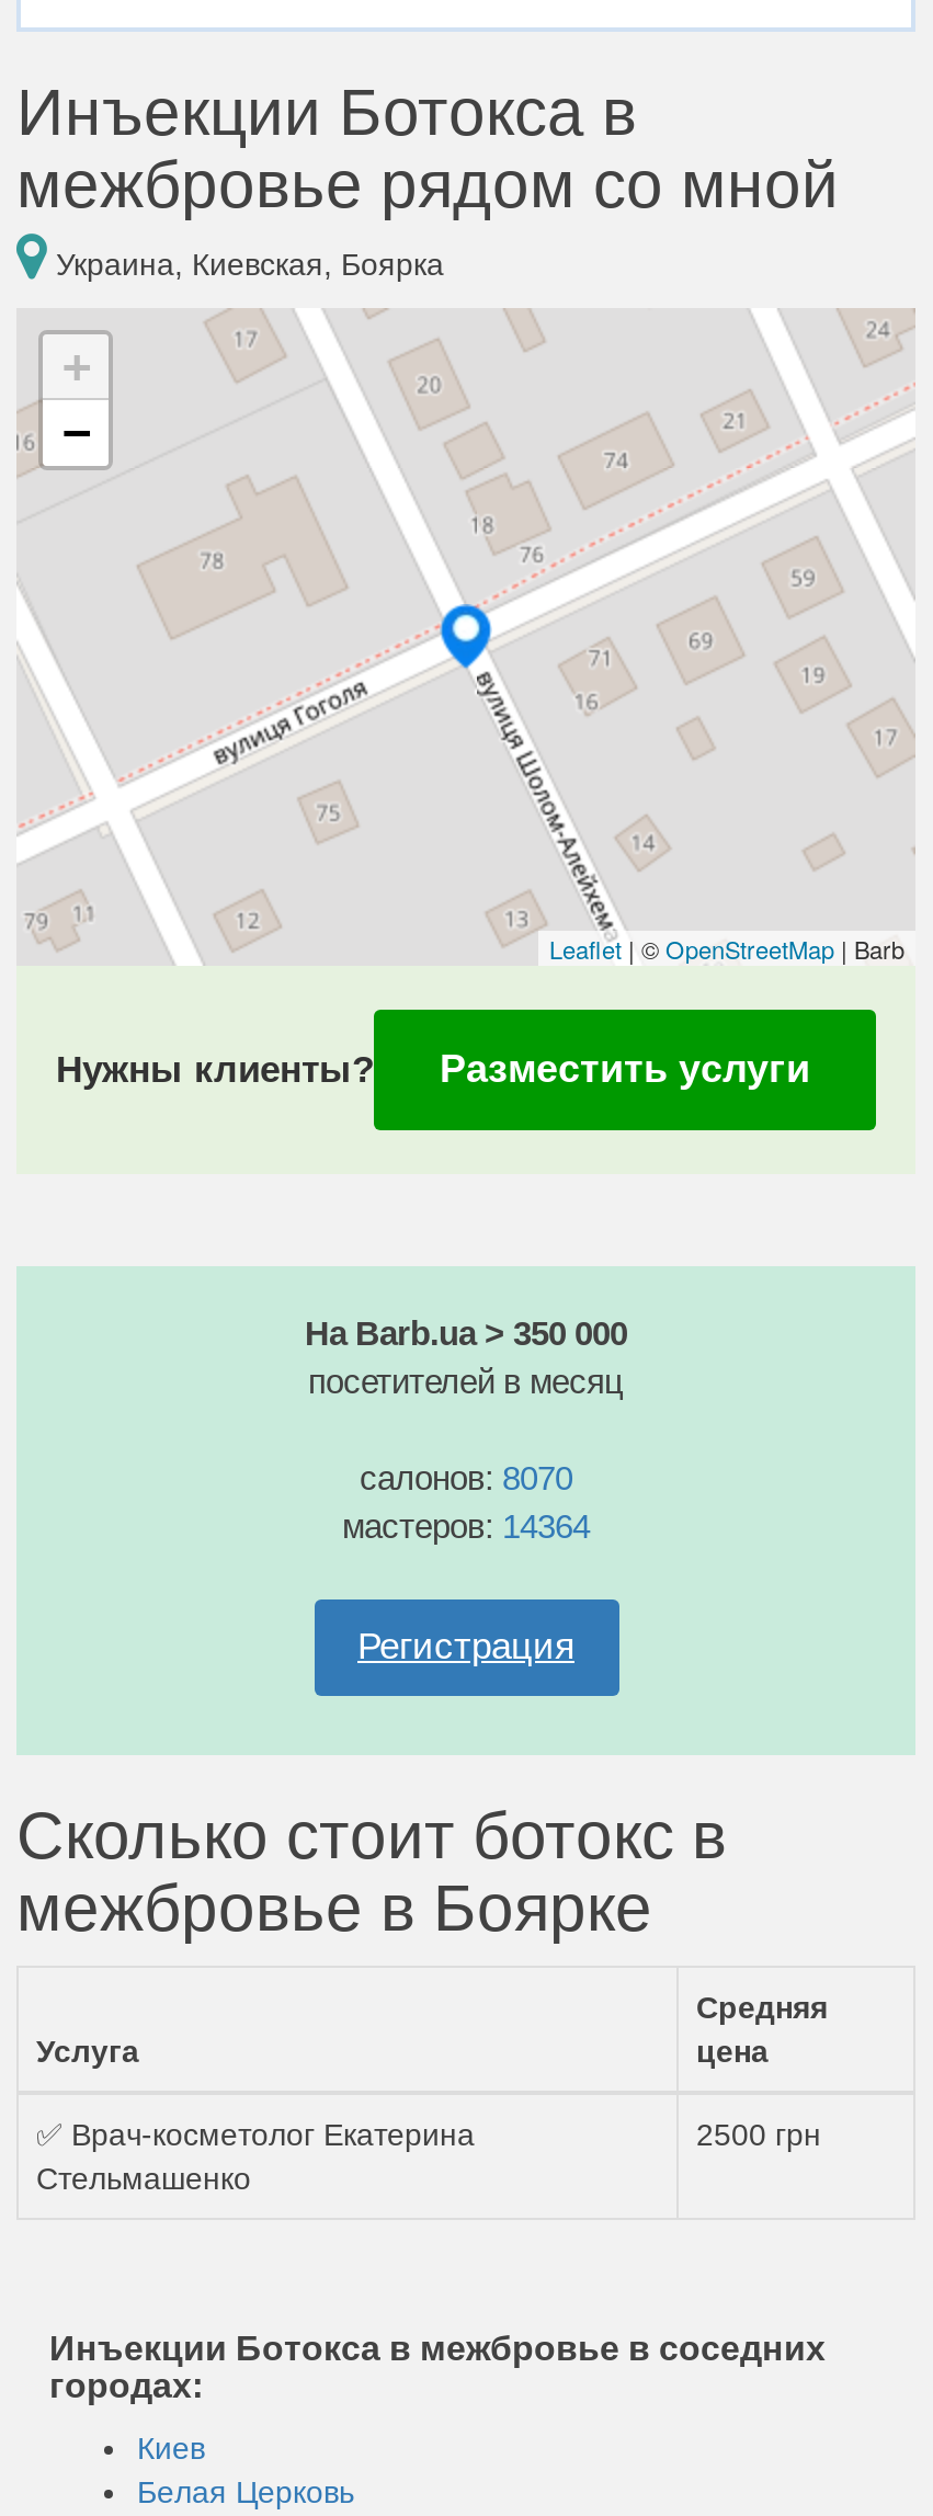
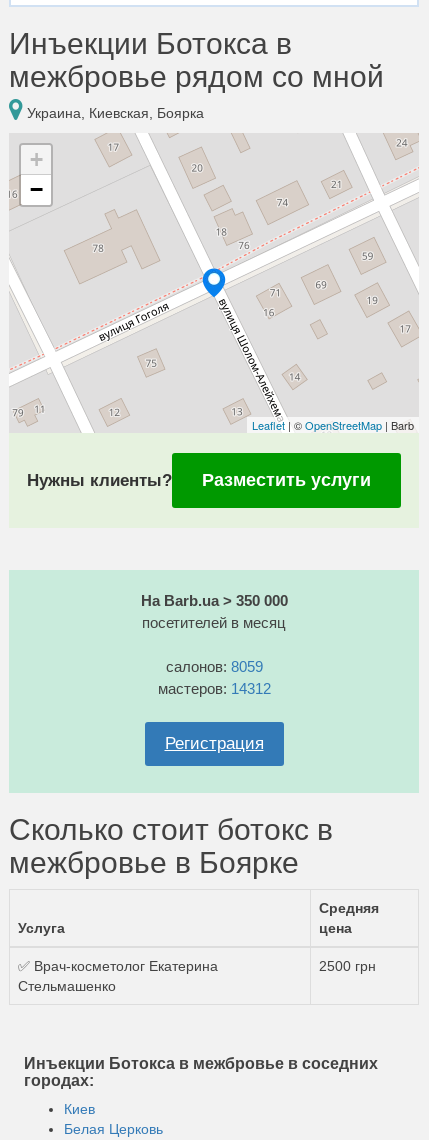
[360,1459,572,1496] салонов: 8070 -> [165,658,262,675] салонов: 8059
[342,1507,590,1545] мастеров: 14364 -> [157,680,270,697] мастеров: 14312

